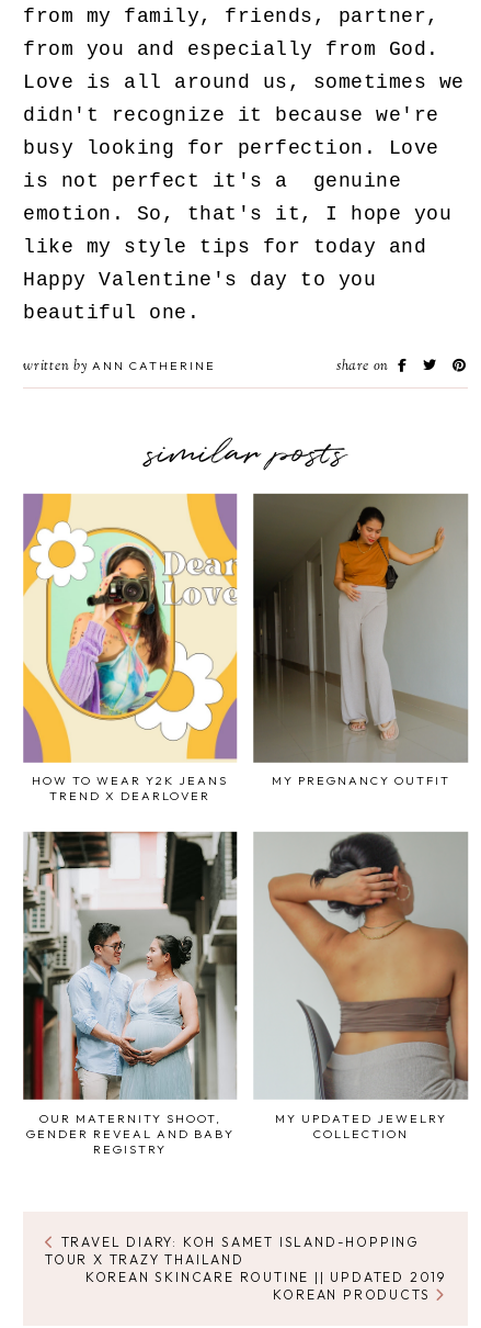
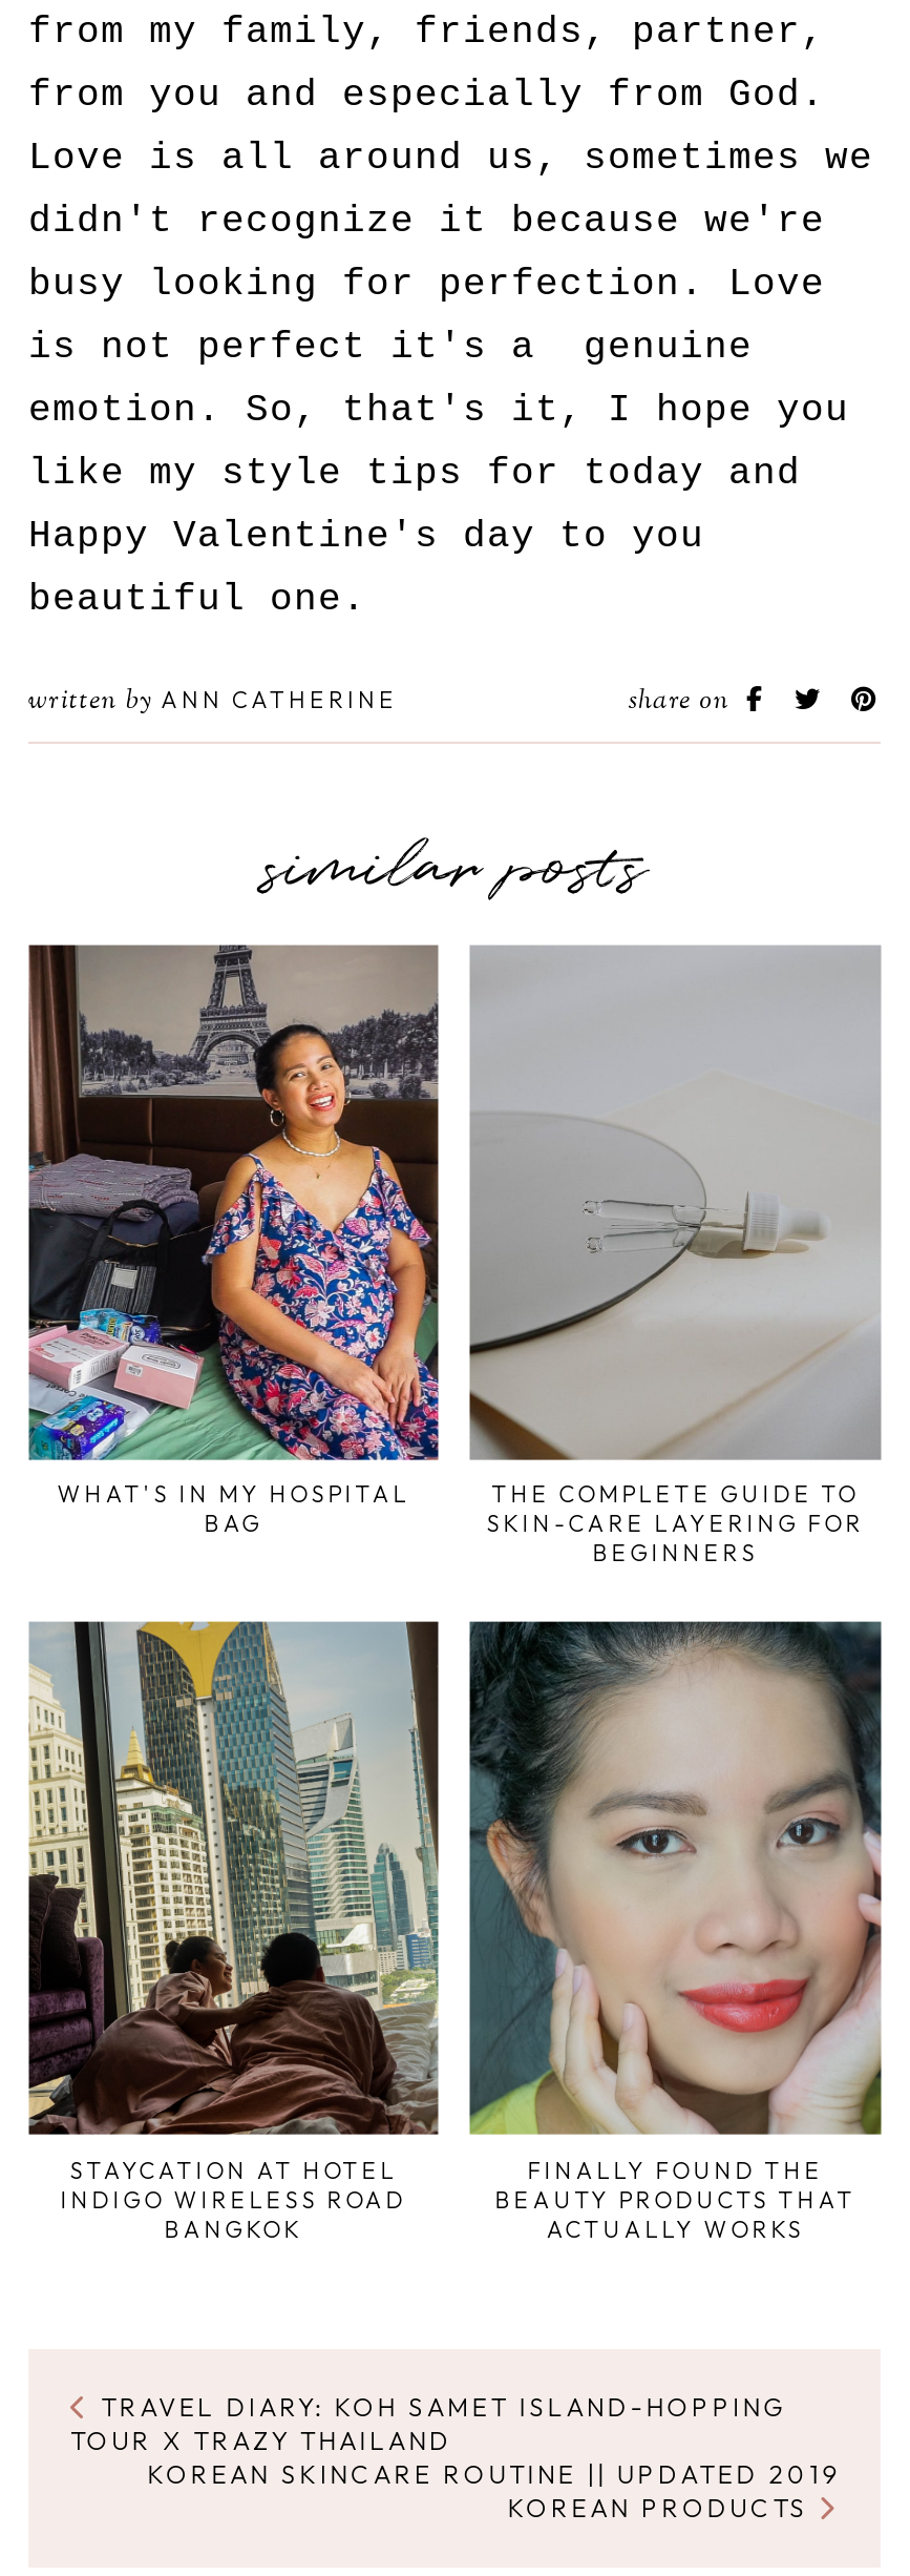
[22,493,238,804] [image] | HOW TO WEAR Y2K JEANS | TREND X DEARLOVER -> [26,943,440,1539] [image] | WHAT'S IN MY HOSPITAL | BAG
[253,494,467,789] [image] | MY PREGNANCY OUTFIT -> [469,948,876,1569] [image] | THE COMPLETE GUIDE TO | SKIN-CARE LAYERING FOR | BEGINNERS
[23,831,238,1157] [image] | OUR MATERNITY SHOOT, | GENDER REVEAL AND BABY | REGISTRY -> [28,1620,440,2244] [image] | STAYCATION AT HOTEL | INDIGO WIRELESS ROAD | BANGKOK
[254,832,468,1141] [image] | MY UPDATED JEWELRY | COLLECTION -> [469,1620,883,2244] [image] | FINALLY FOUND THE | BEAUTY PRODUCTS THAT | ACTUALLY WORKS

